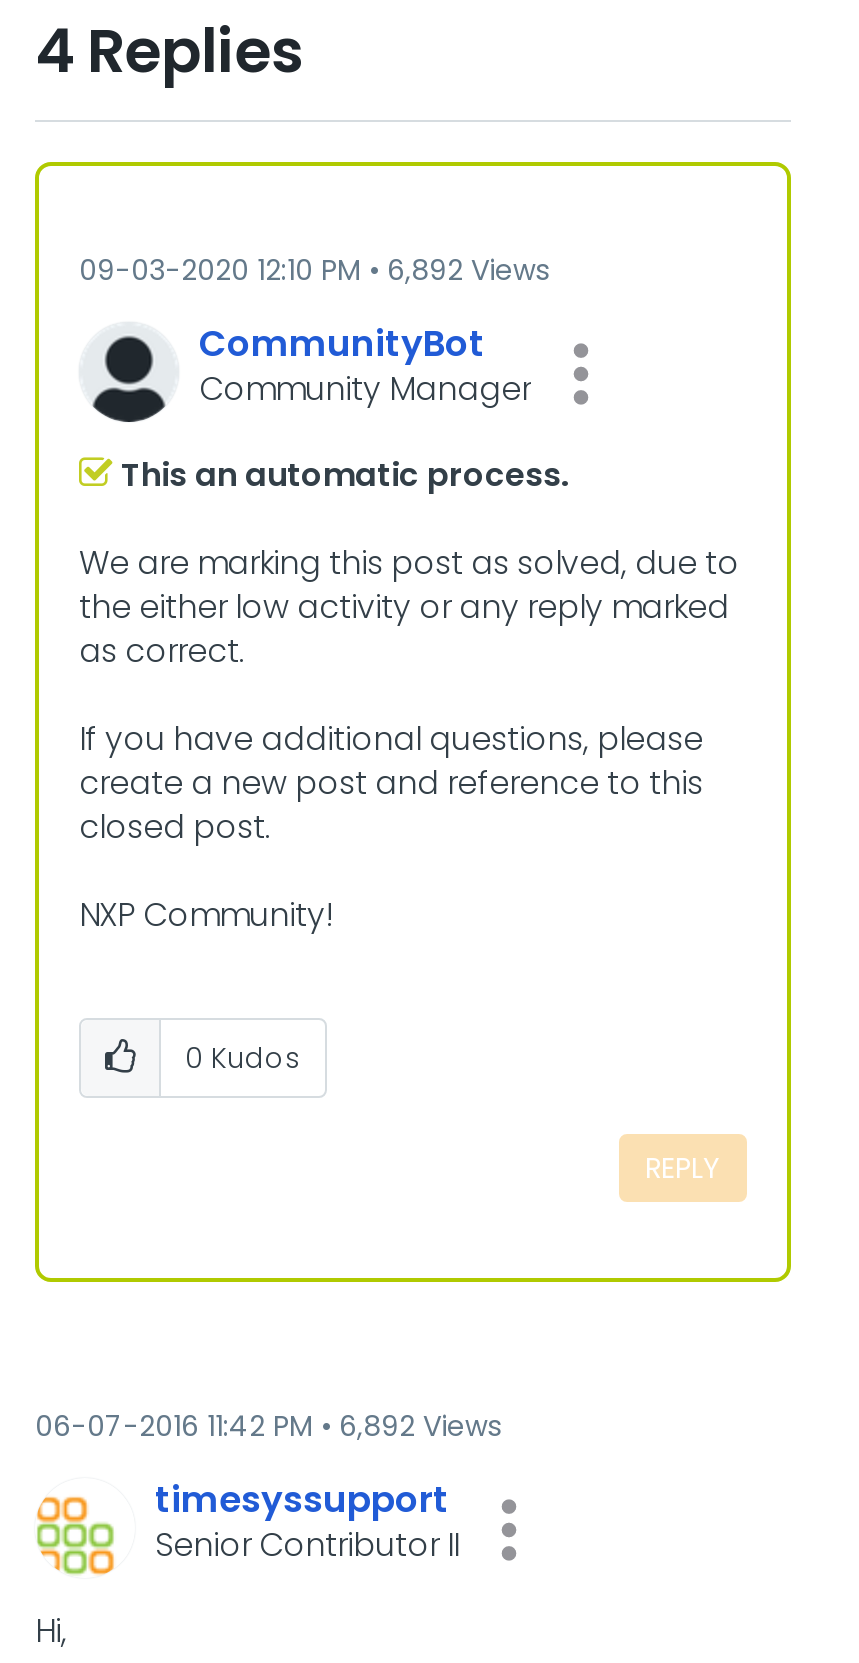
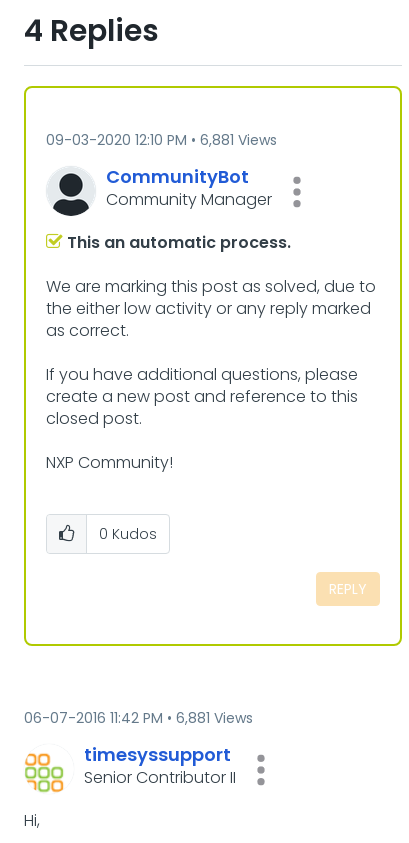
[79,250,549,290] 09-03-2020 12:10 PM 6,892 Views -> [46,130,277,150] 09-03-2020 12:10 PM 6,881 Views
[35,1406,501,1446] 06-07-2016 11:42 PM 6,892 Views -> [24,708,253,728] 06-07-2016 11:42 PM 6,881 Views

